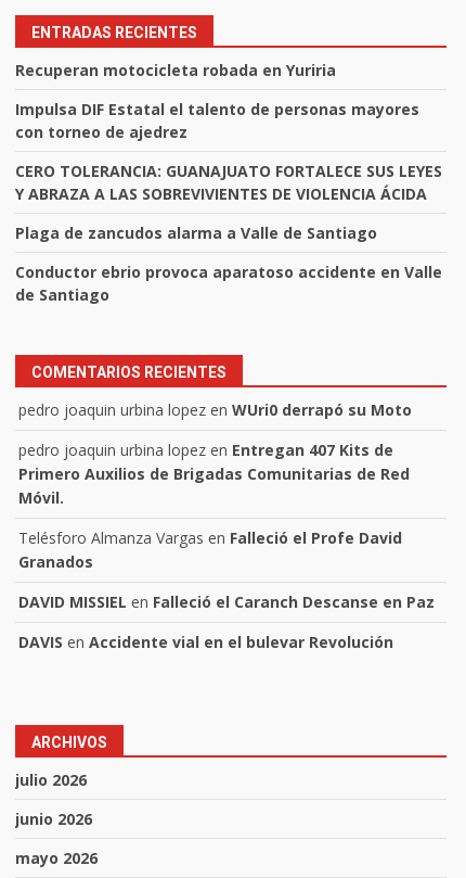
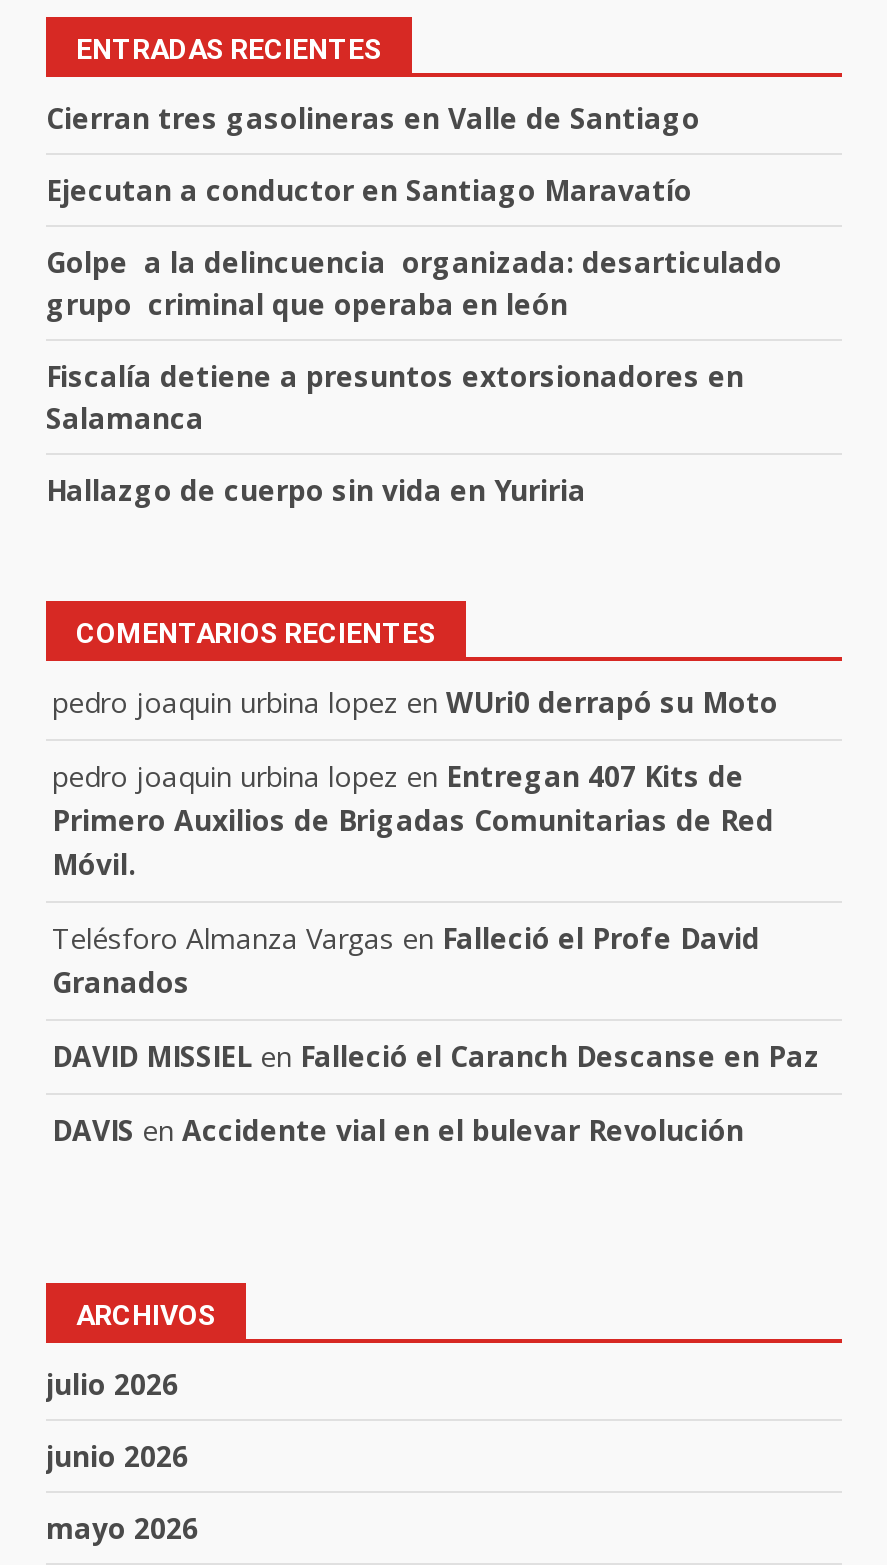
[15,59,336,80] Recuperan motocicleta robada en Yuriria -> [46,98,700,136] Cierran tres gasolineras en Valle de Santiago
[15,98,419,142] Impulsa DIF Estatal el talento de personas mayores | con torneo de ajedrez -> [46,170,692,208] Ejecutan a conductor en Santiago Maravatío
[15,160,442,204] CERO TOLERANCIA: GUANAJUATO FORTALECE SUS LEYES | Y ABRAZA A LAS SOBREVIVIENTES DE VIOLENCIA ÁCIDA -> [46,242,782,322] Golpe a la delincuencia organizada: desarticulado | grupo criminal que operaba en león
[15,222,377,243] Plaga de zancudos alarma a Valle de Santiago -> [46,356,744,436] Fiscalía detiene a presuntos extorsionadores en | Salamanca
[15,261,442,305] Conductor ebrio provoca aparatoso accidente en Valle | de Santiago -> [46,470,586,508] Hallazgo de cuerpo sin vida en Yuriria

